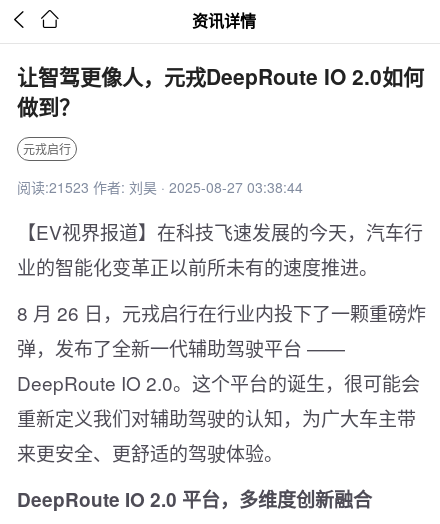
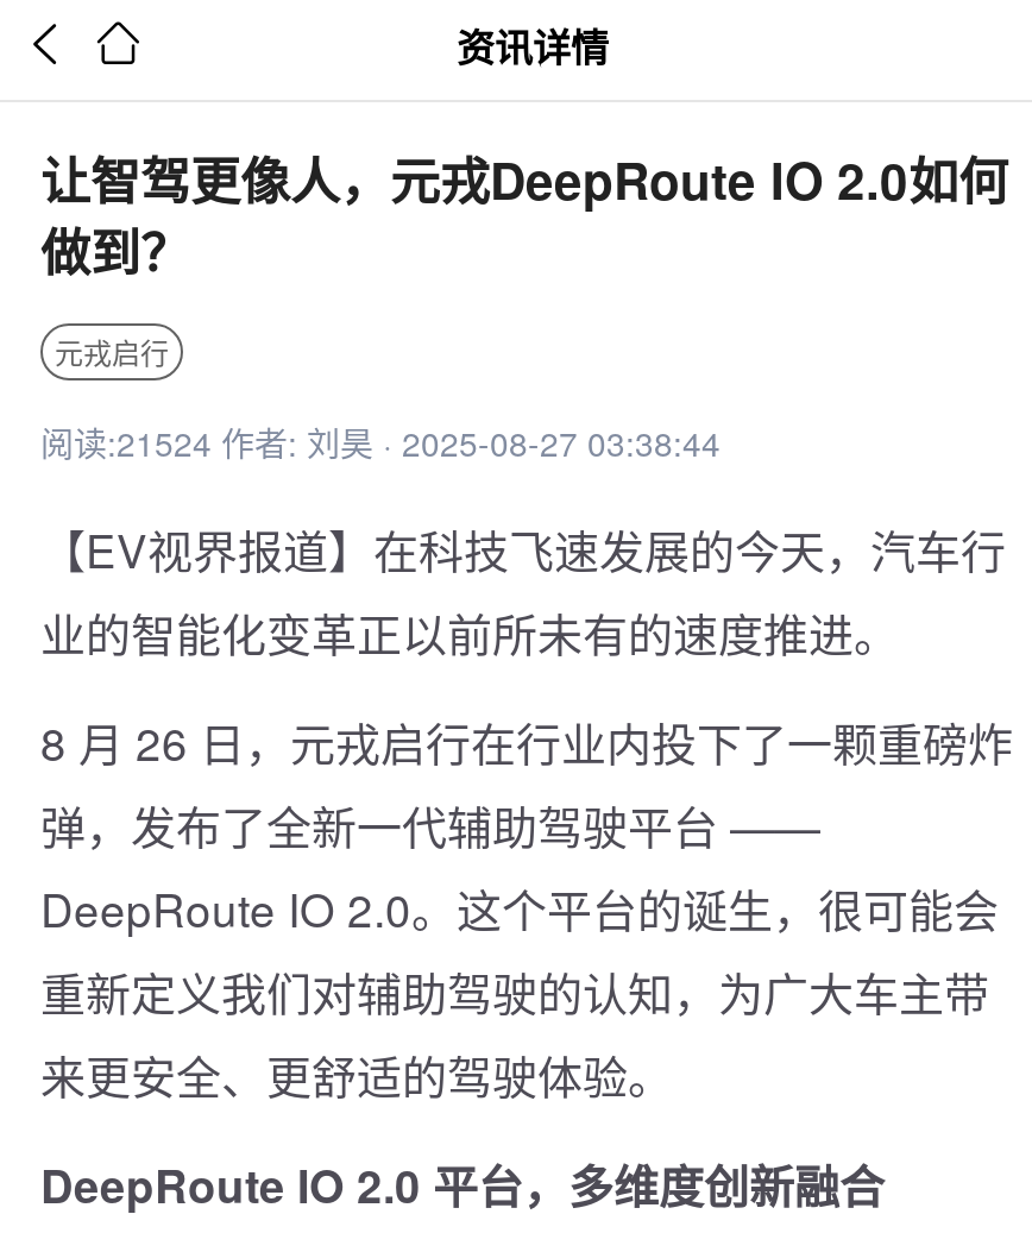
[17,177,303,197] 阅读:21523 作者: 刘昊 · 2025-08-27 03:38:44 -> [40,419,720,466] 阅读:21524 作者: 刘昊 · 2025-08-27 03:38:44

